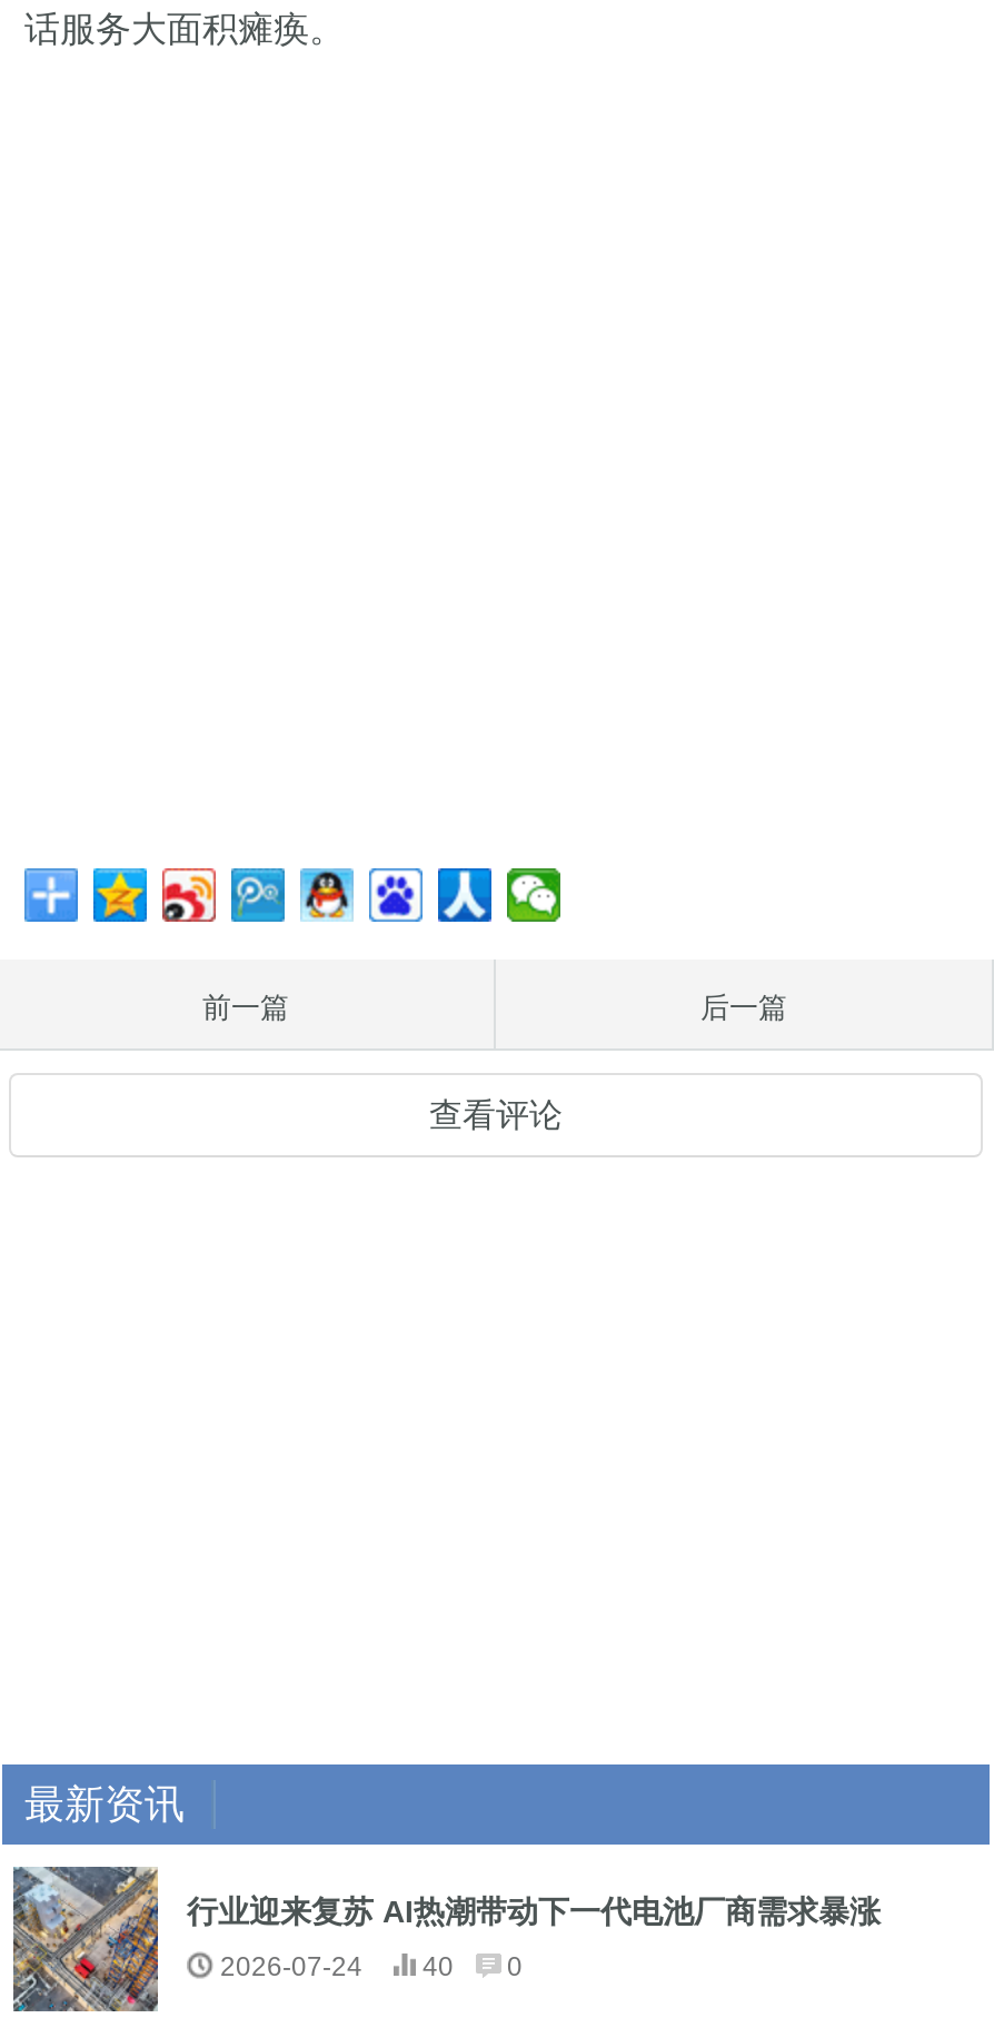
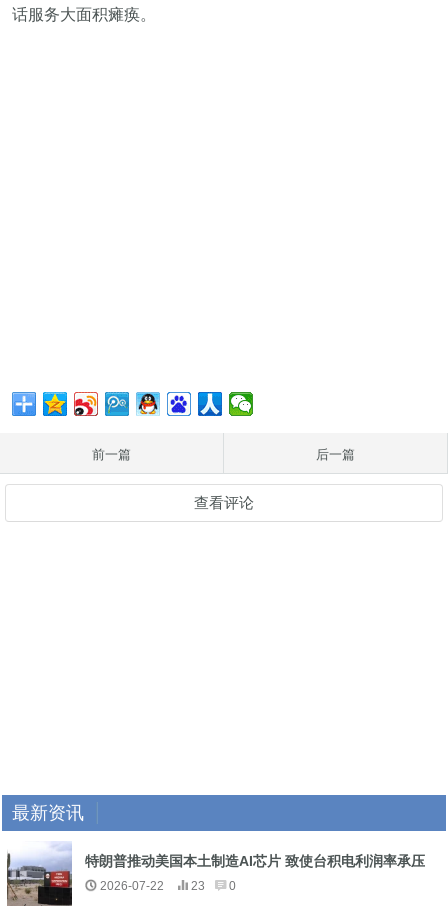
[11,1865,881,2014] [image] | 行业迎来复苏 AI热潮带动下一代电池厂商需求暴涨 -> [7,841,425,907] [image] | 特朗普推动美国本土制造AI芯片 致使台积电利润率承压
[220,1951,454,1982] 2026-07-24 | 40 -> [100,879,205,893] 2026-07-22 | 23

